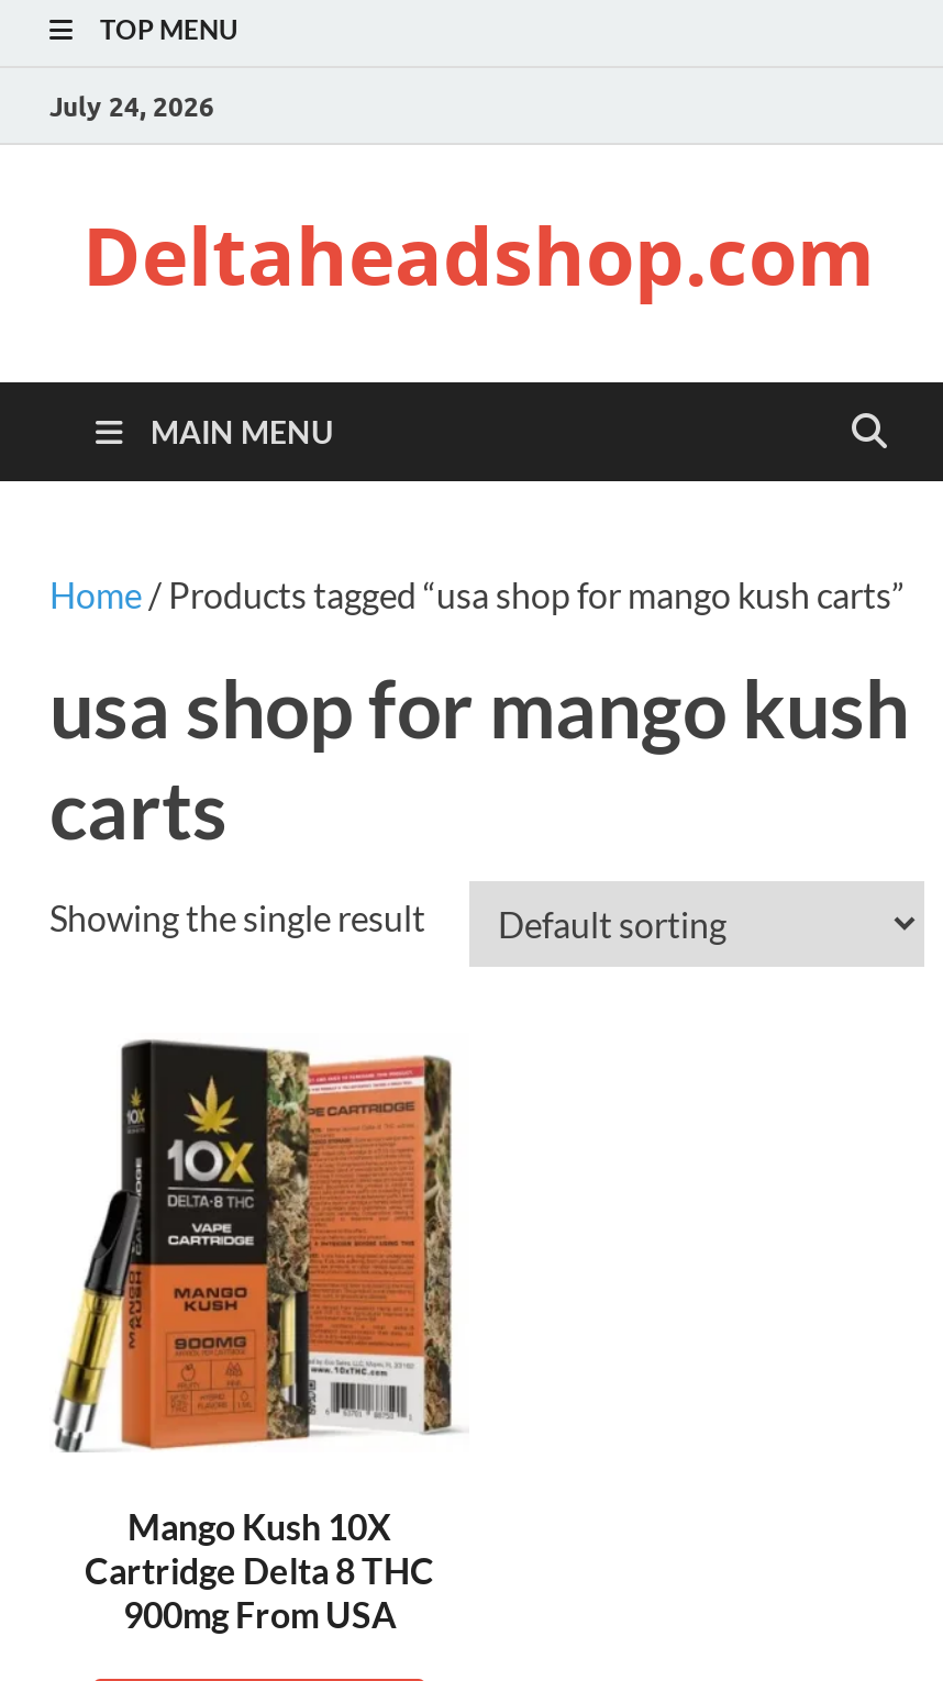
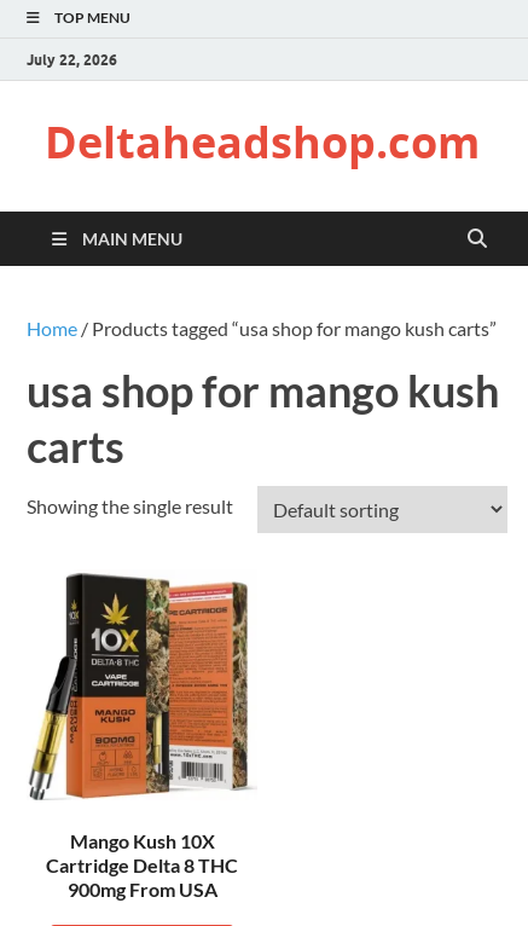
[49,89,214,122] July 24, 2026 -> [27,50,117,68] July 22, 2026

